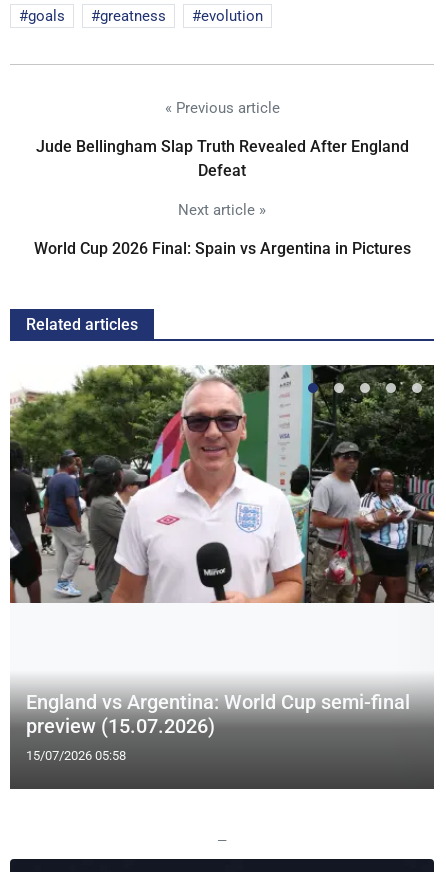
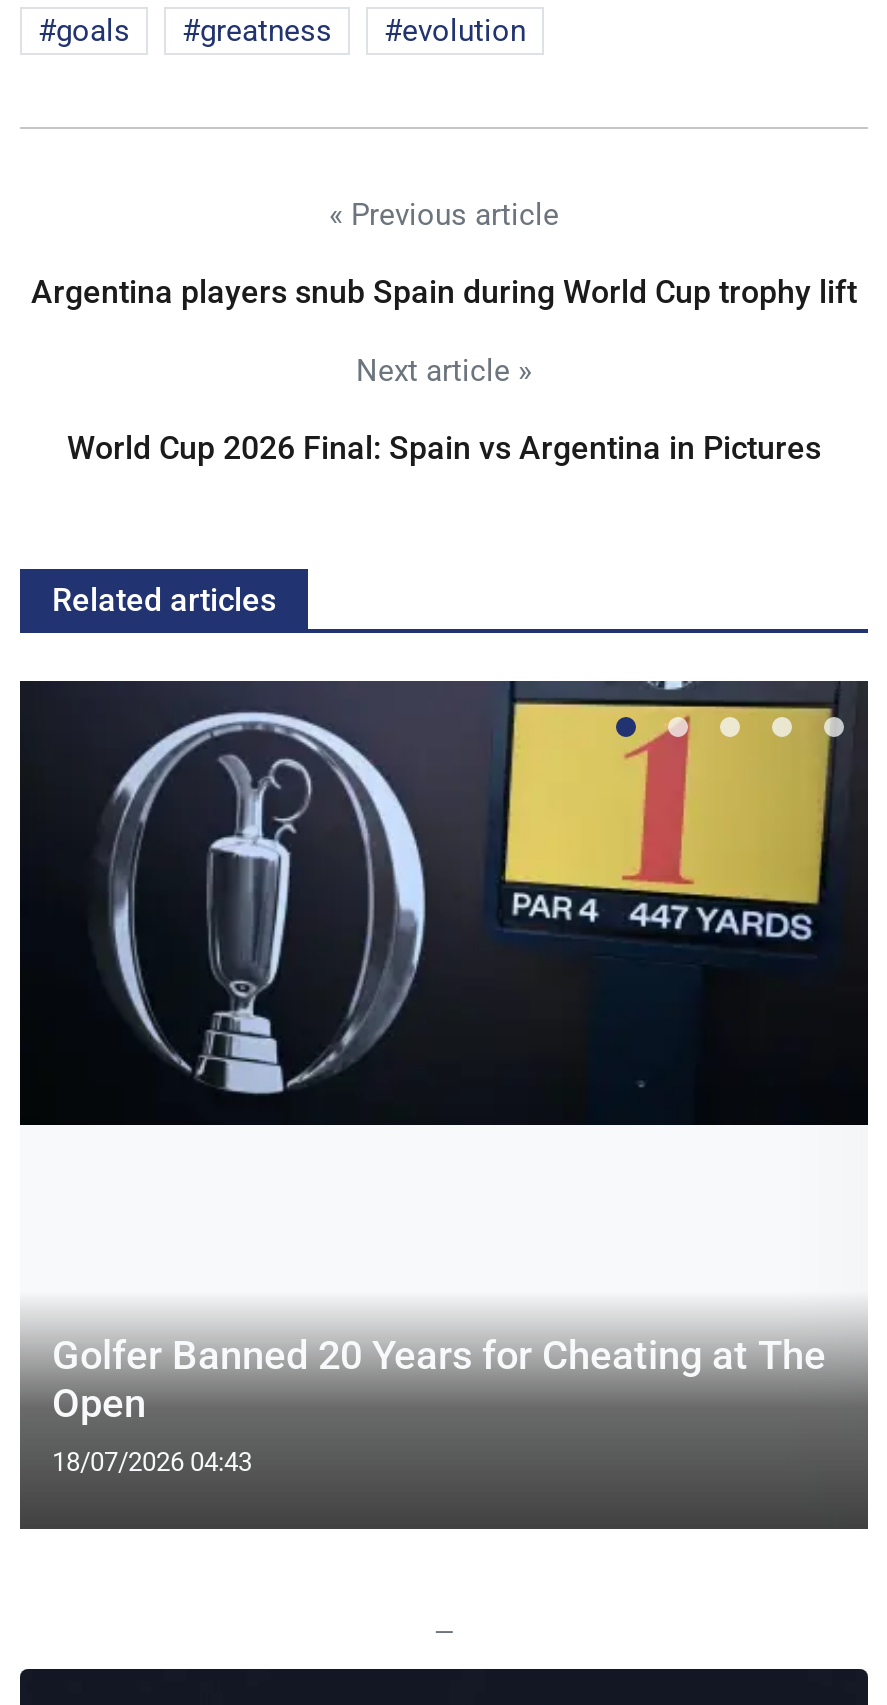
[35,137,408,180] Jude Bellingham Slap Truth Revealed After England | Defeat -> [31,273,857,311] Argentina players snub Spain during World Cup trophy lift
[9,364,435,604] [image] -> [18,679,870,1157] [image]
[26,690,410,763] England vs Argentina: World Cup semi-final | preview (15.07.2026) | 15/07/2026 05:58 -> [52,1331,826,1477] Golfer Banned 20 Years for Cheating at The | Open | 18/07/2026 04:43

